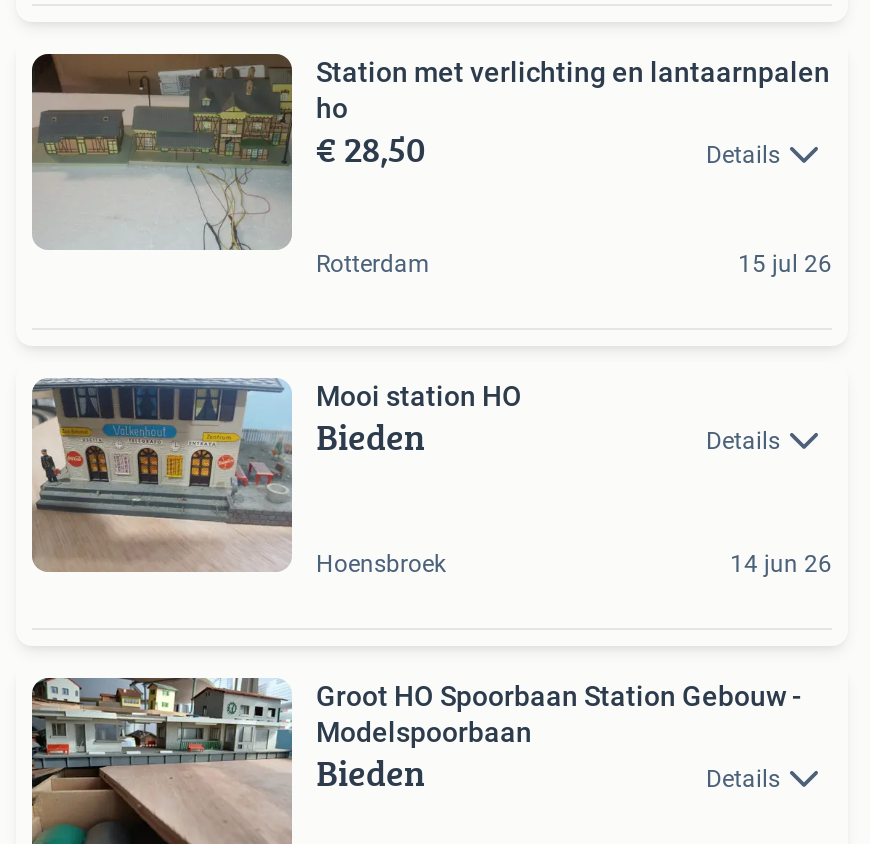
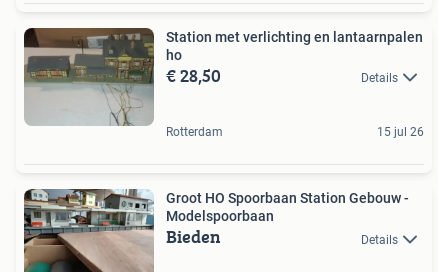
[32,377,780,573] [image] | Mooi station HO | Bieden | Details -> none
[316,551,832,579] Hoensbroek | 14 jun 26 -> none

